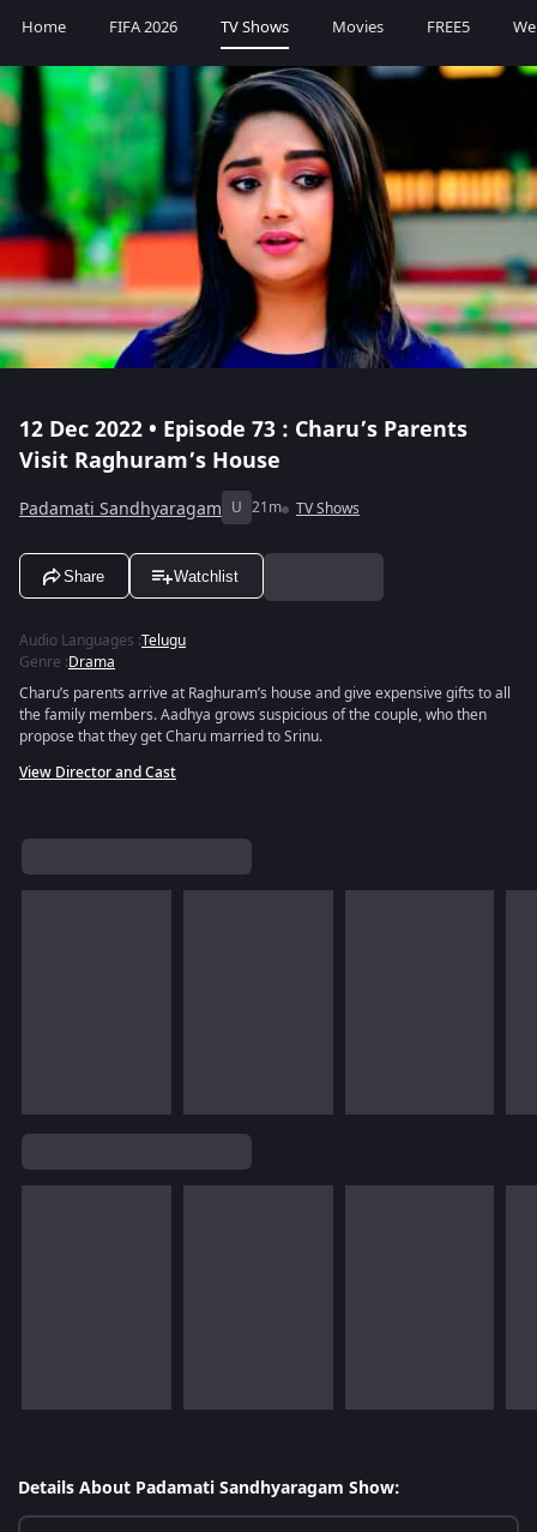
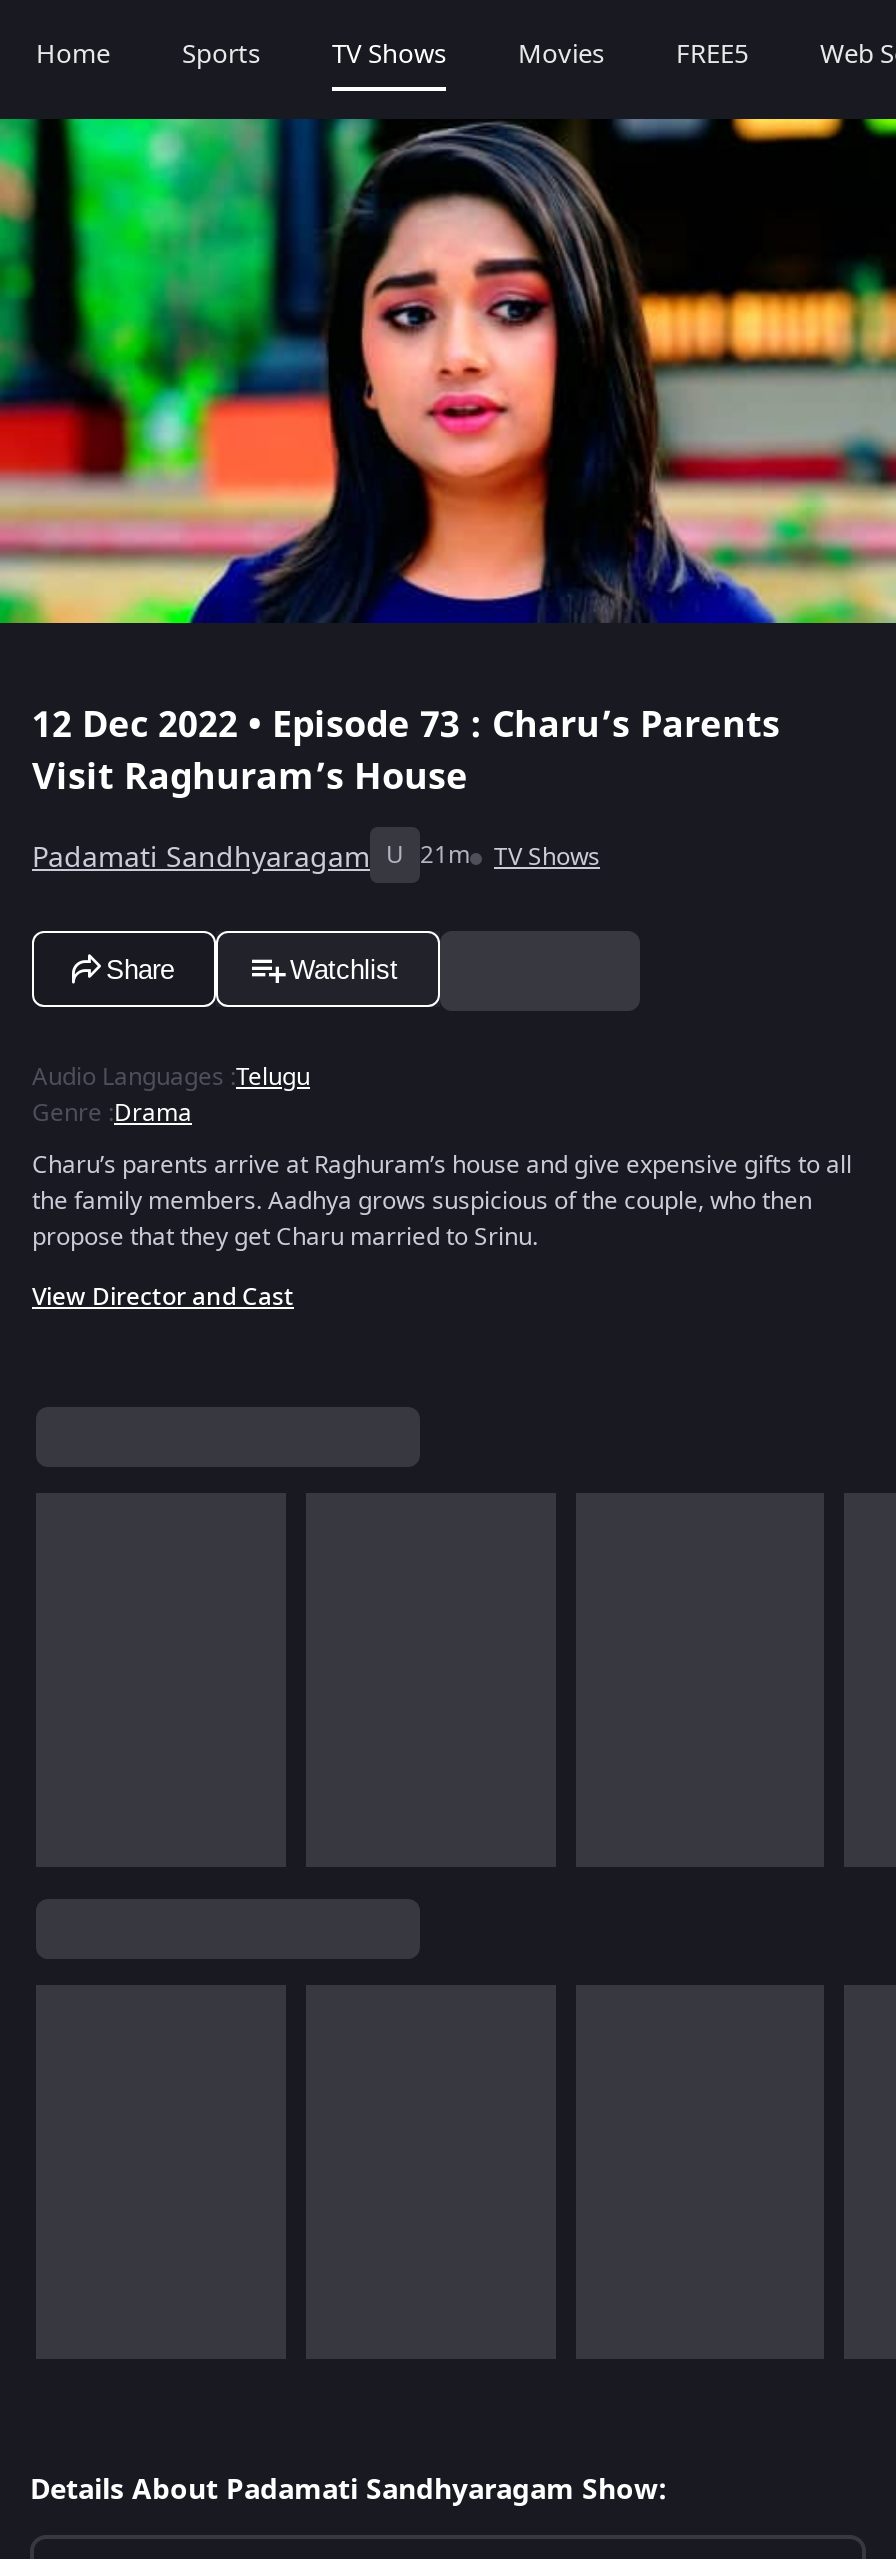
[109,16,177,38] FIFA 2026 -> [182,35,260,73] Sports

